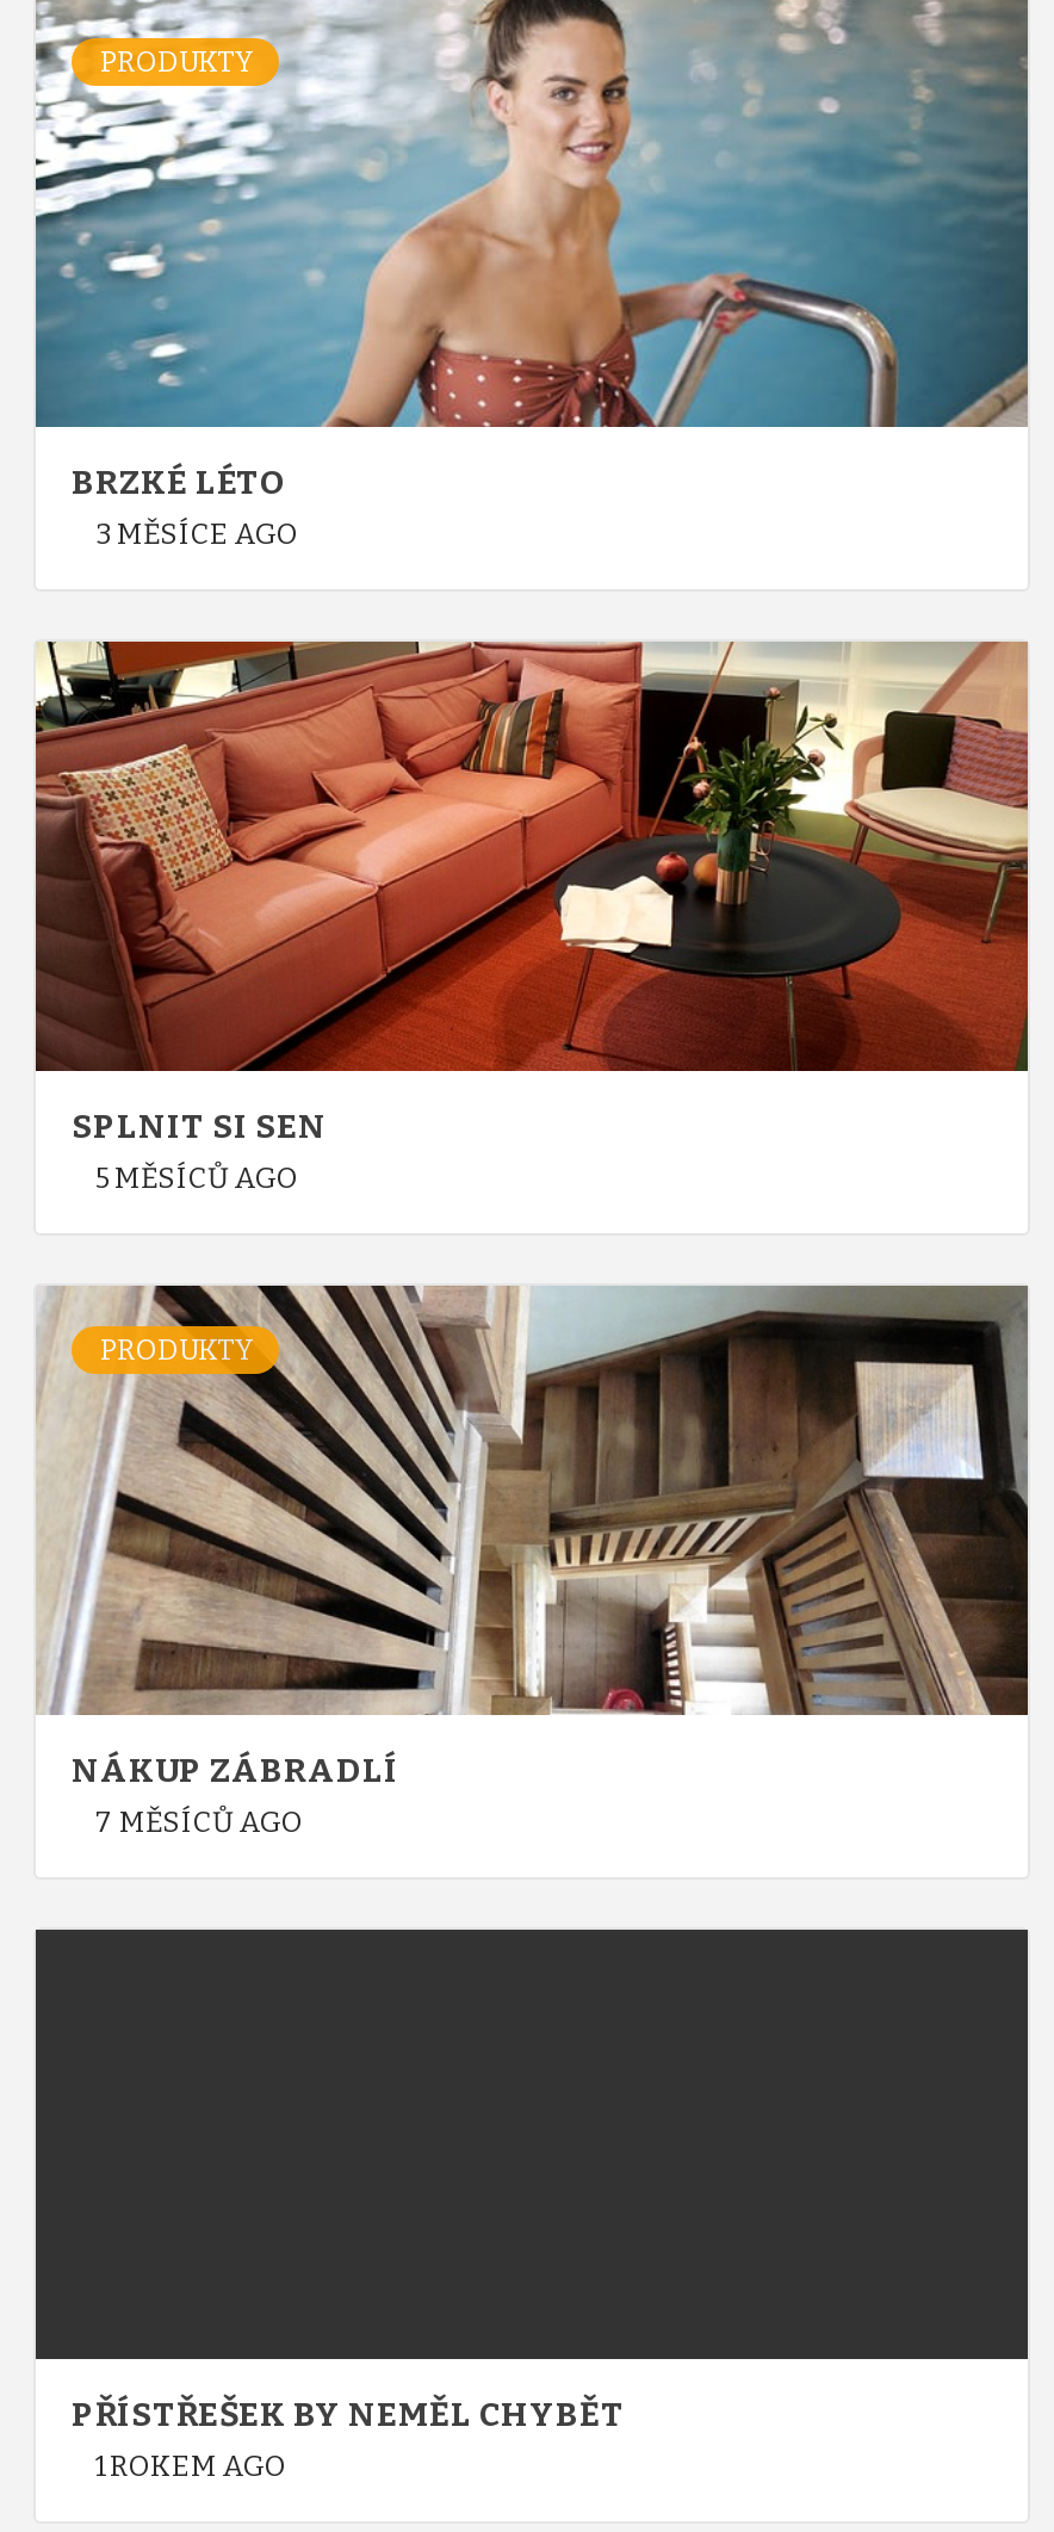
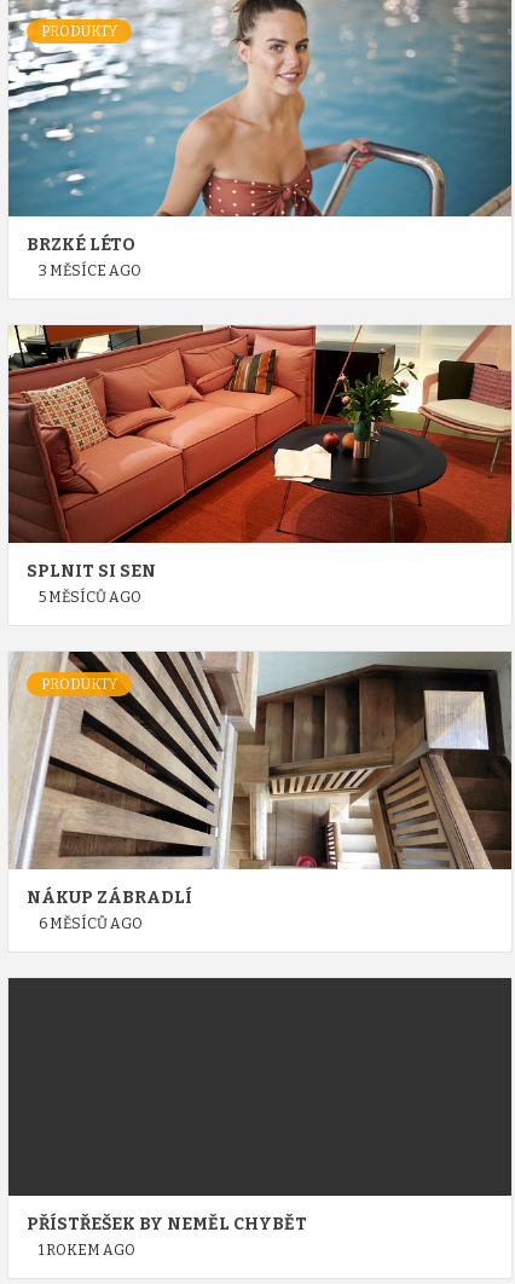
[95,1806,303,1839] 7 MĚSÍCŮ AGO -> [39,915,143,932] 6 MĚSÍCŮ AGO

